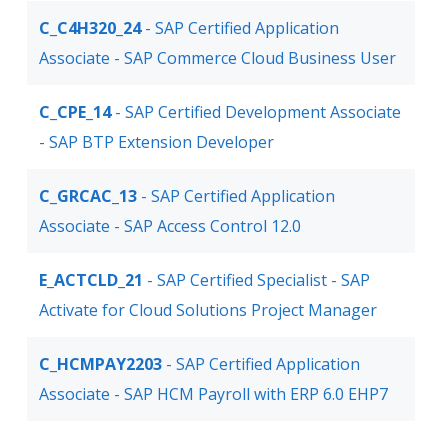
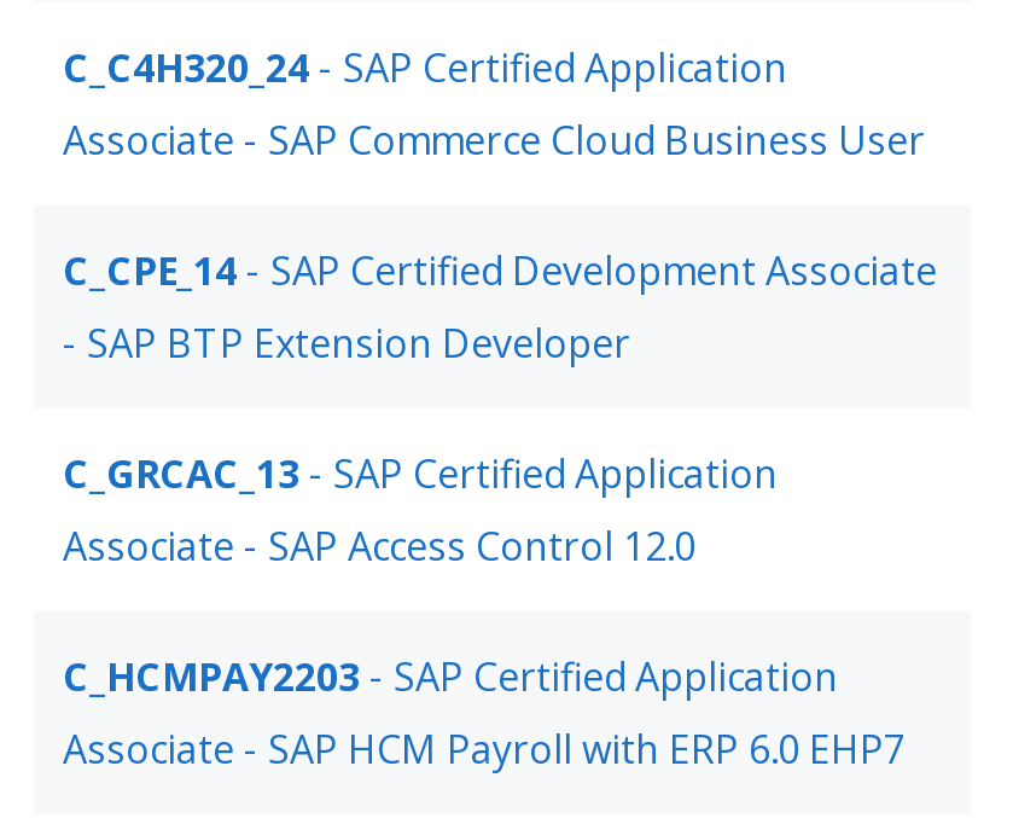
[39,269,377,321] E_ACTCLD_21 - SAP Certified Specialist - SAP | Activate for Cloud Solutions Project Manager -> none

